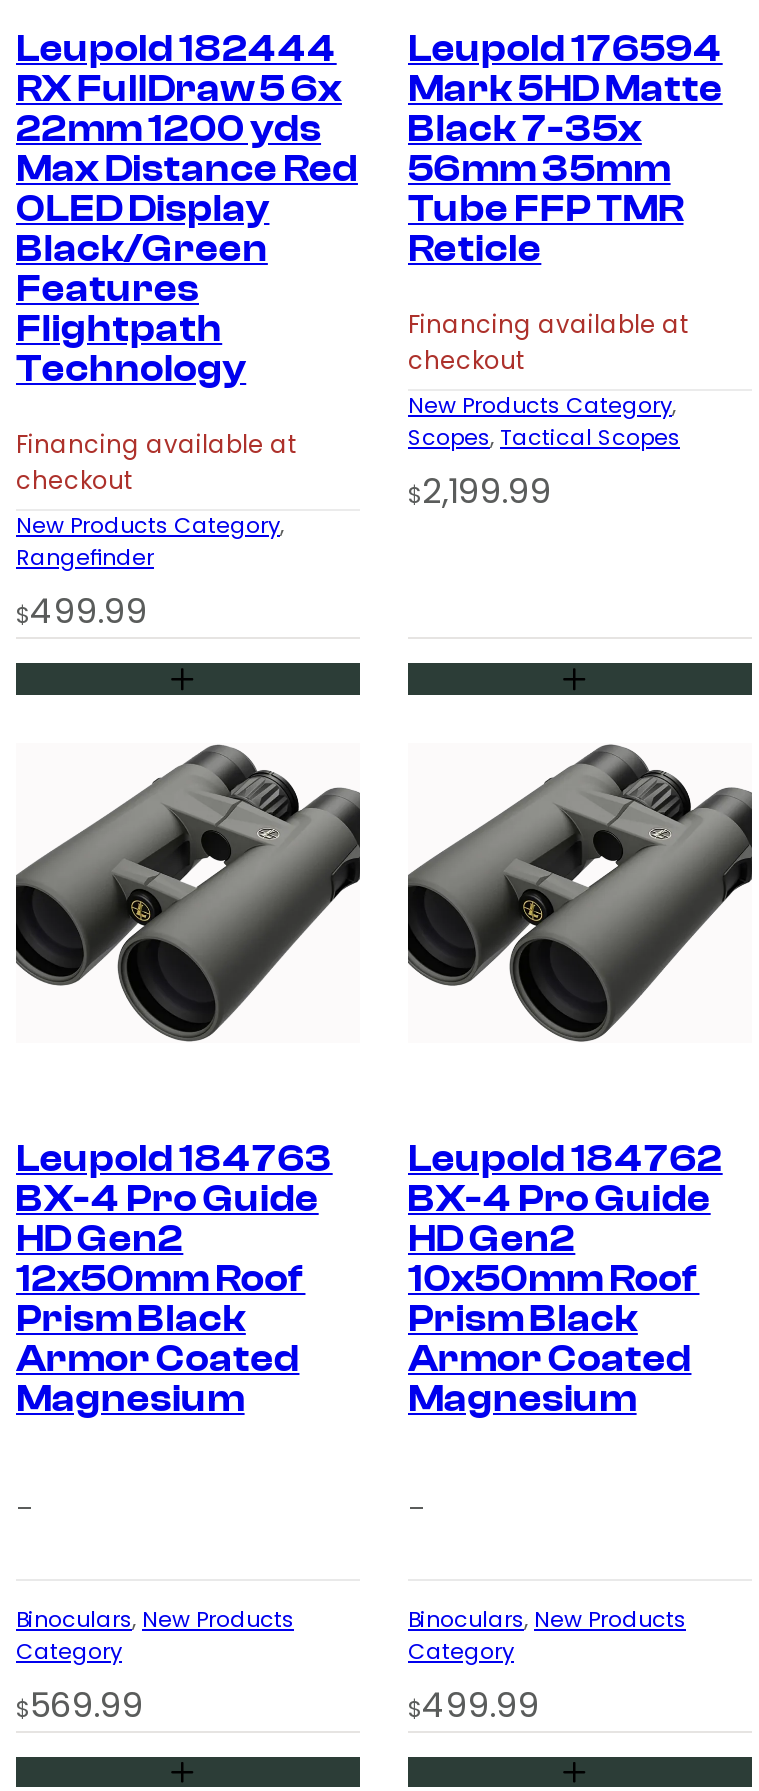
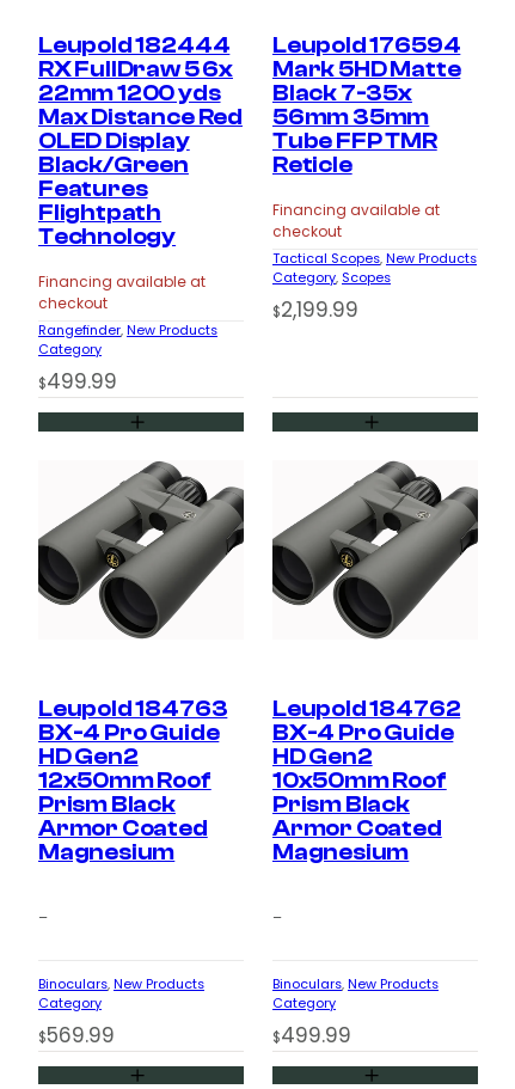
[408,391,682,453] New Products Category , | Scopes, Tactical Scopes -> [272,250,477,287] Tactical Scopes, New Products | Category, Scopes
[16,511,290,573] New Products Category , | Rangefinder -> [38,321,217,358] Rangefinder, New Products | Category

